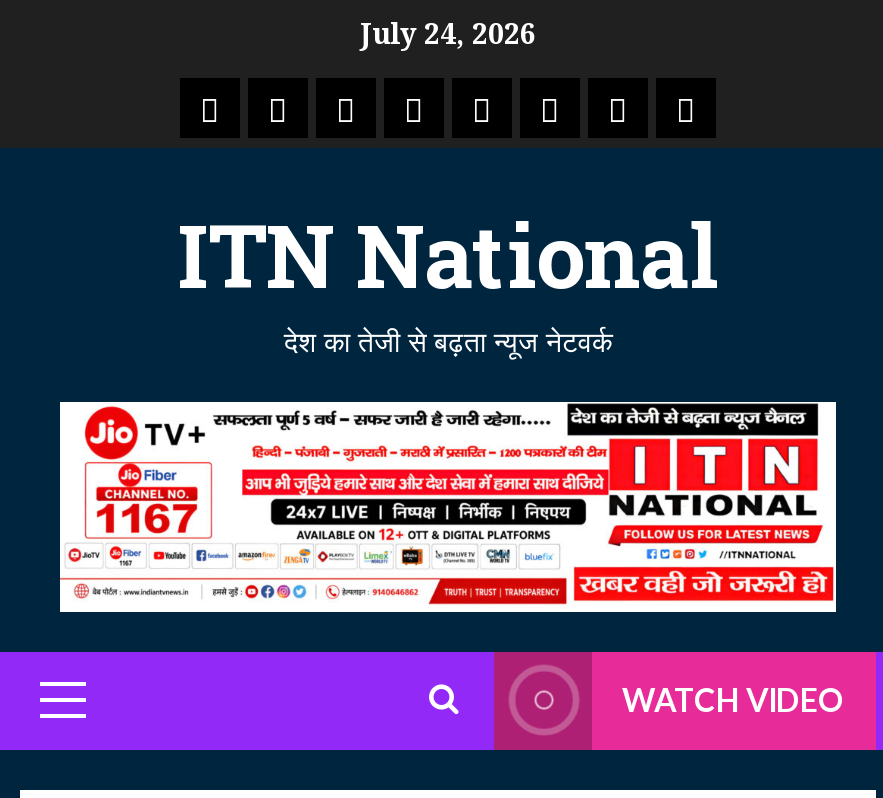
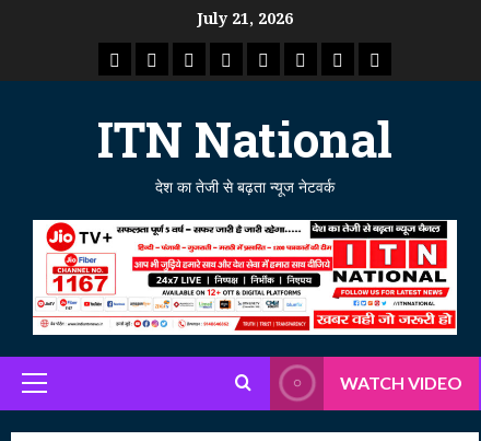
[360,14,536,52] July 24, 2026 -> [197,8,293,28] July 21, 2026

